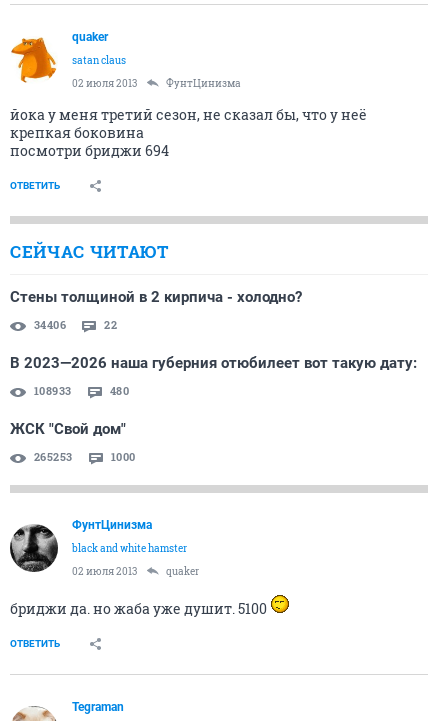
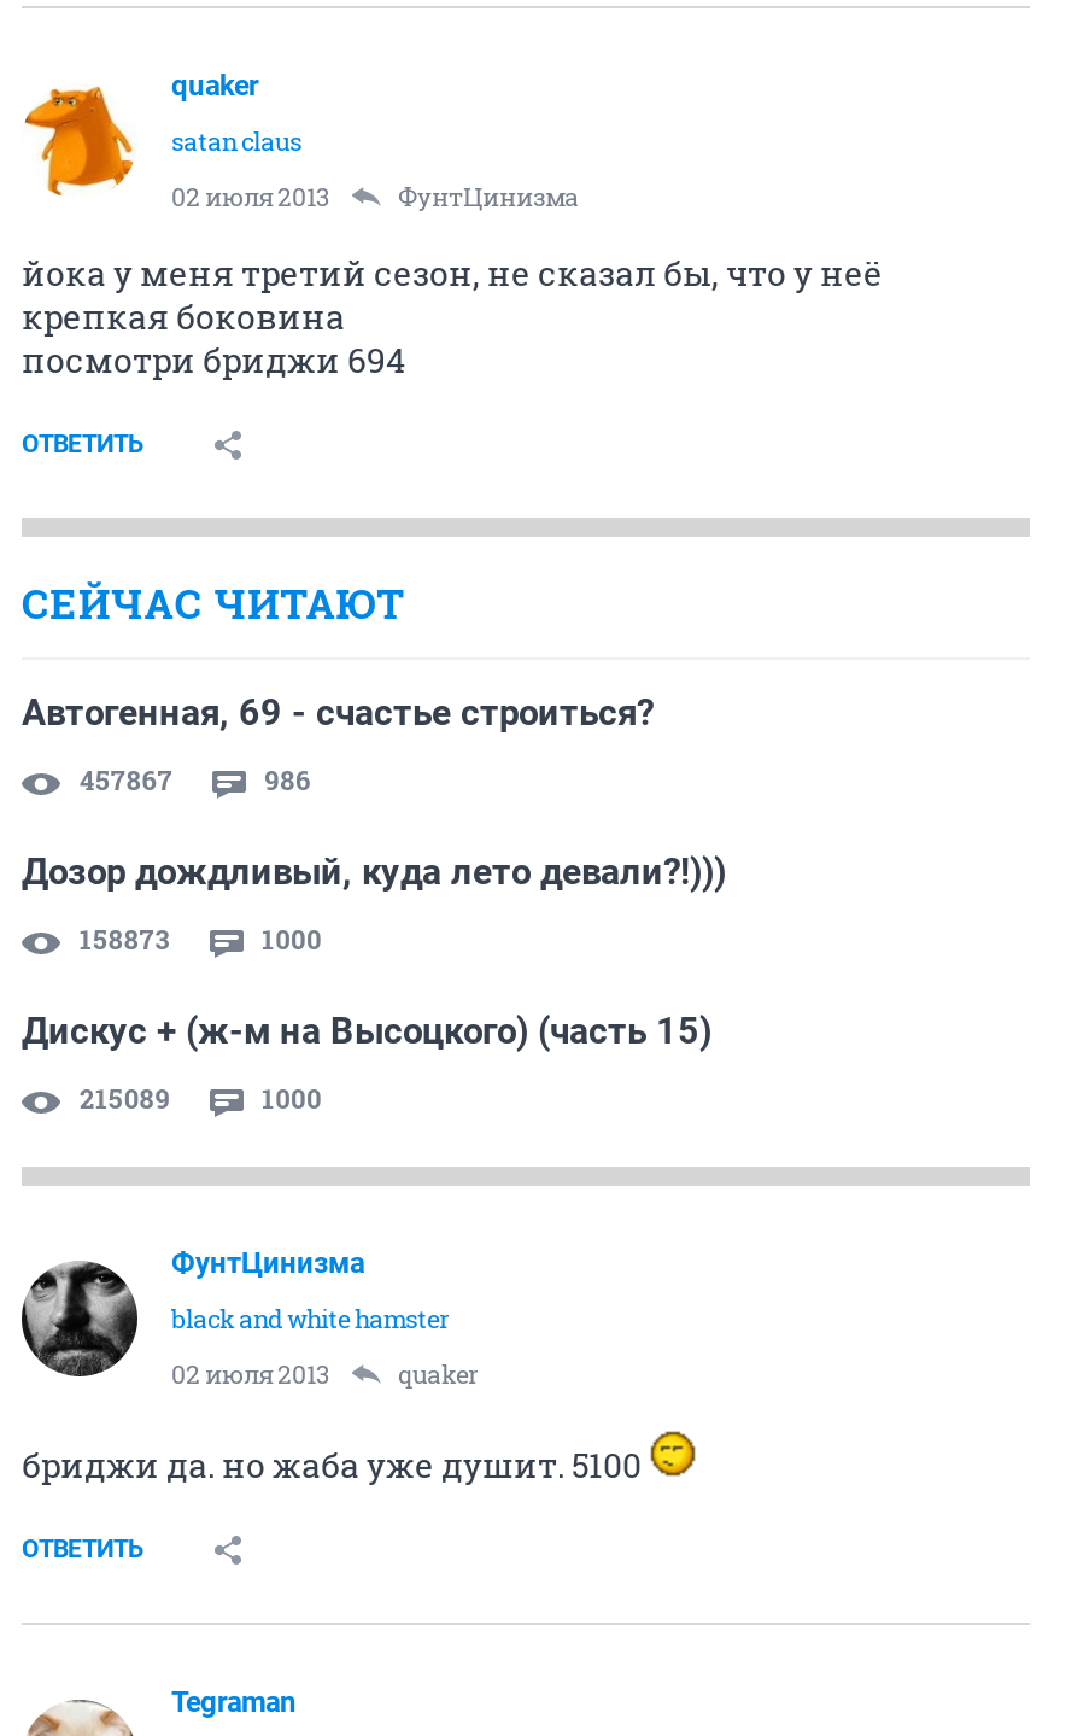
[10,288,302,306] Стены толщиной в 2 кирпича - холодно? -> [22,691,654,735] Автогенная, 69 - счастье строиться?
[34,317,117,332] 34406 | 22 -> [80,761,311,797] 457867 | 986
[10,354,417,372] В 2023—2026 наша губерния отюбилеет вот такую дату: -> [22,851,726,894] Дозор дождливый, куда лето девали?!)))
[34,383,129,398] 108933 | 480 -> [80,920,322,957] 158873 | 1000
[10,420,126,438] ЖСК "Свой дом" -> [22,1010,711,1053] Дискус + (ж-м на Высоцкого) (часть 15)
[34,449,73,464] 265253 -> [80,1080,170,1116] 215089

